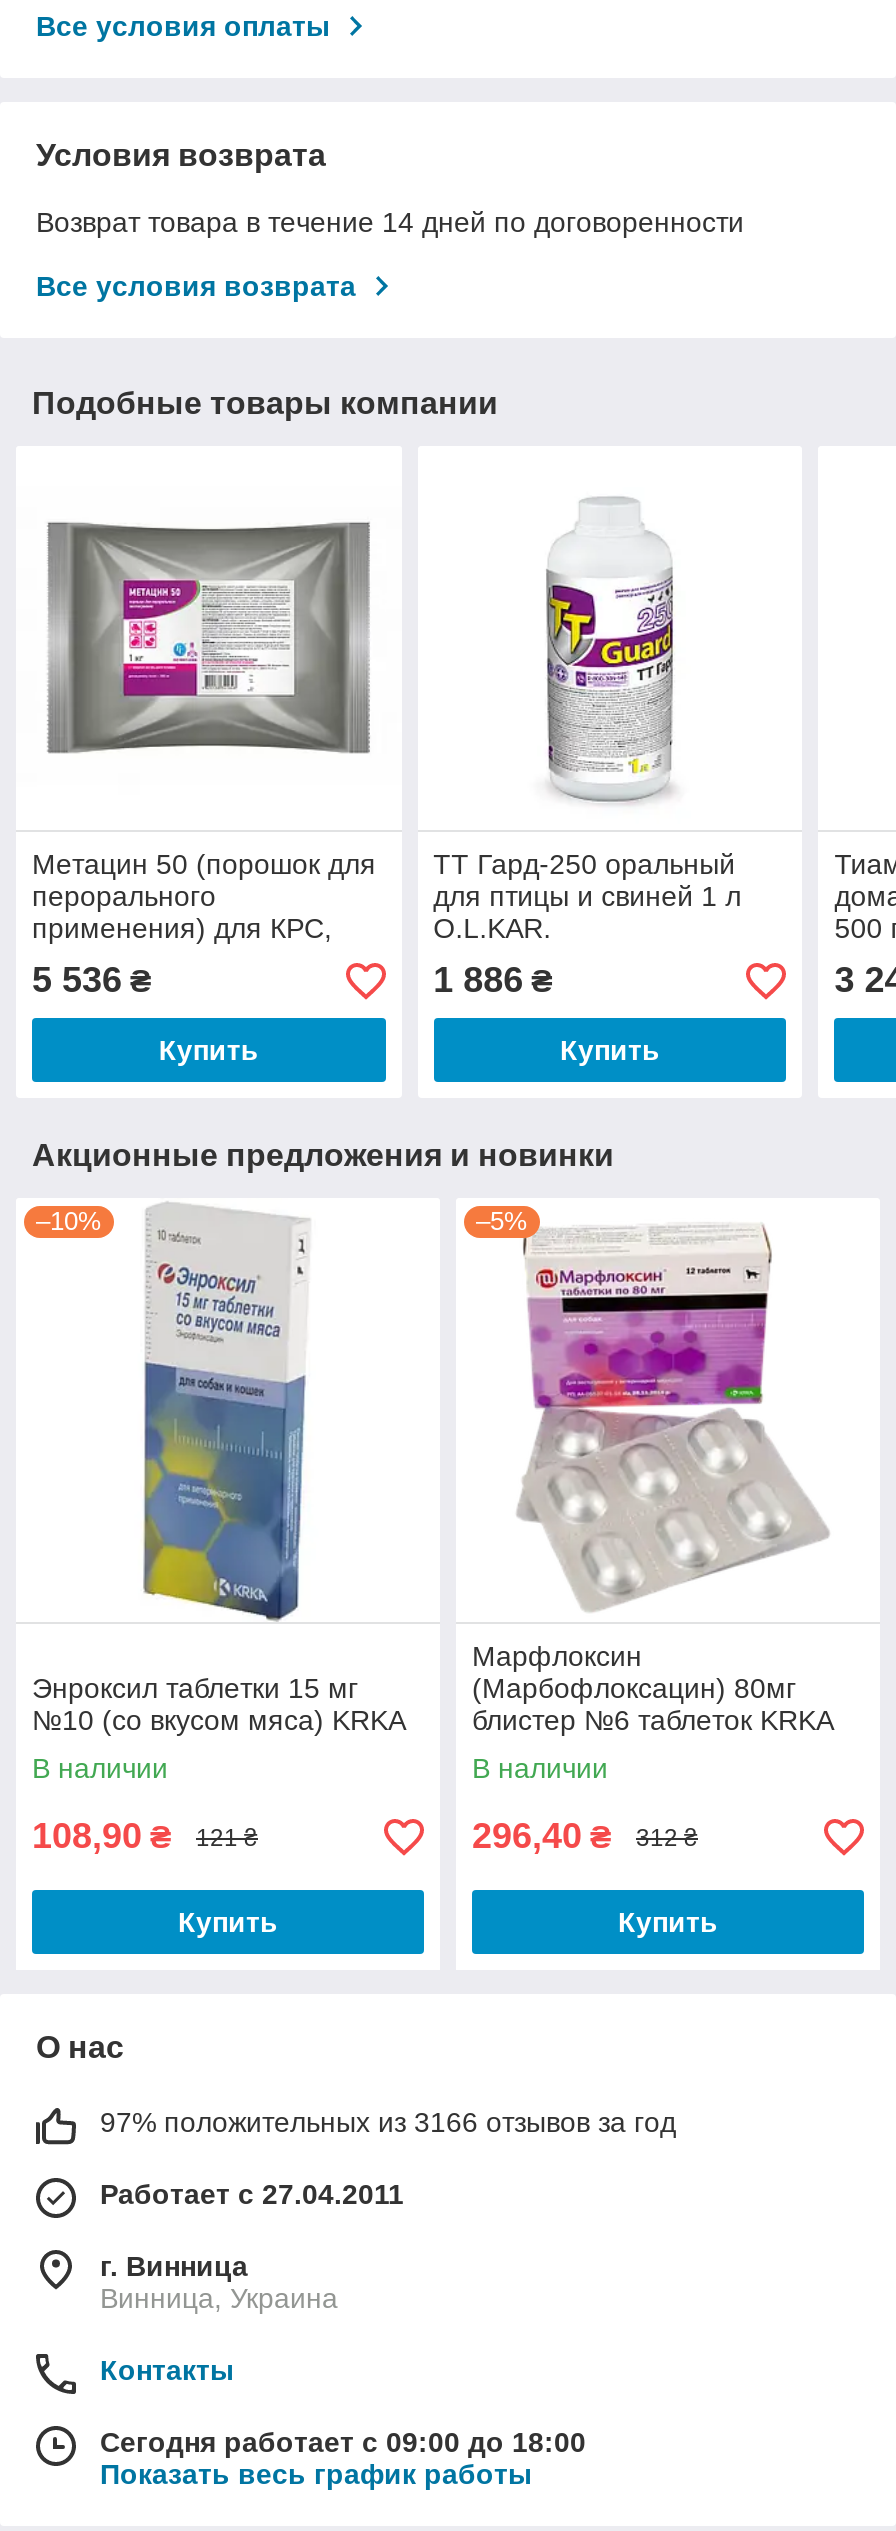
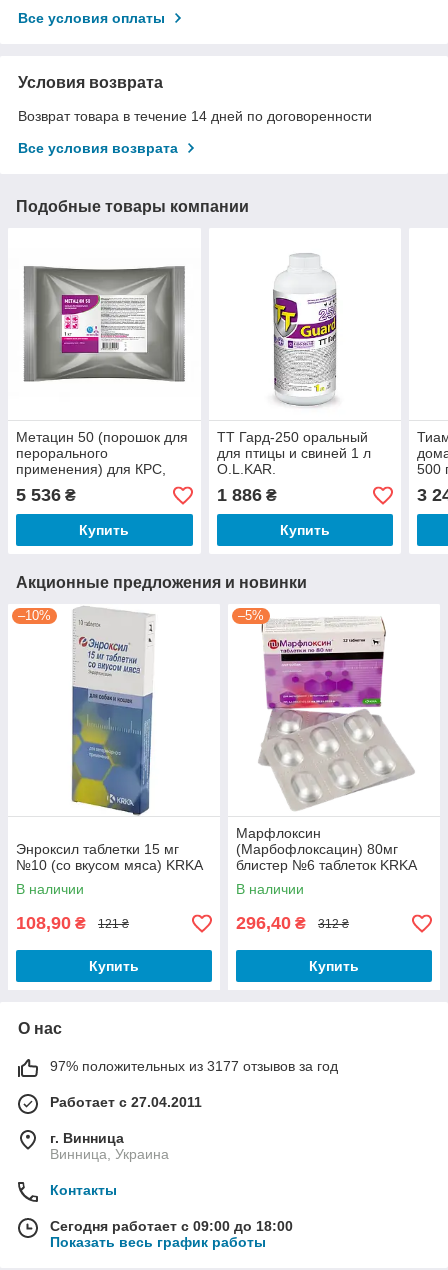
[100,2107,676,2139] 97% положительных из 3166 отзывов за год -> [50,1058,338,1074] 97% положительных из 3177 отзывов за год

